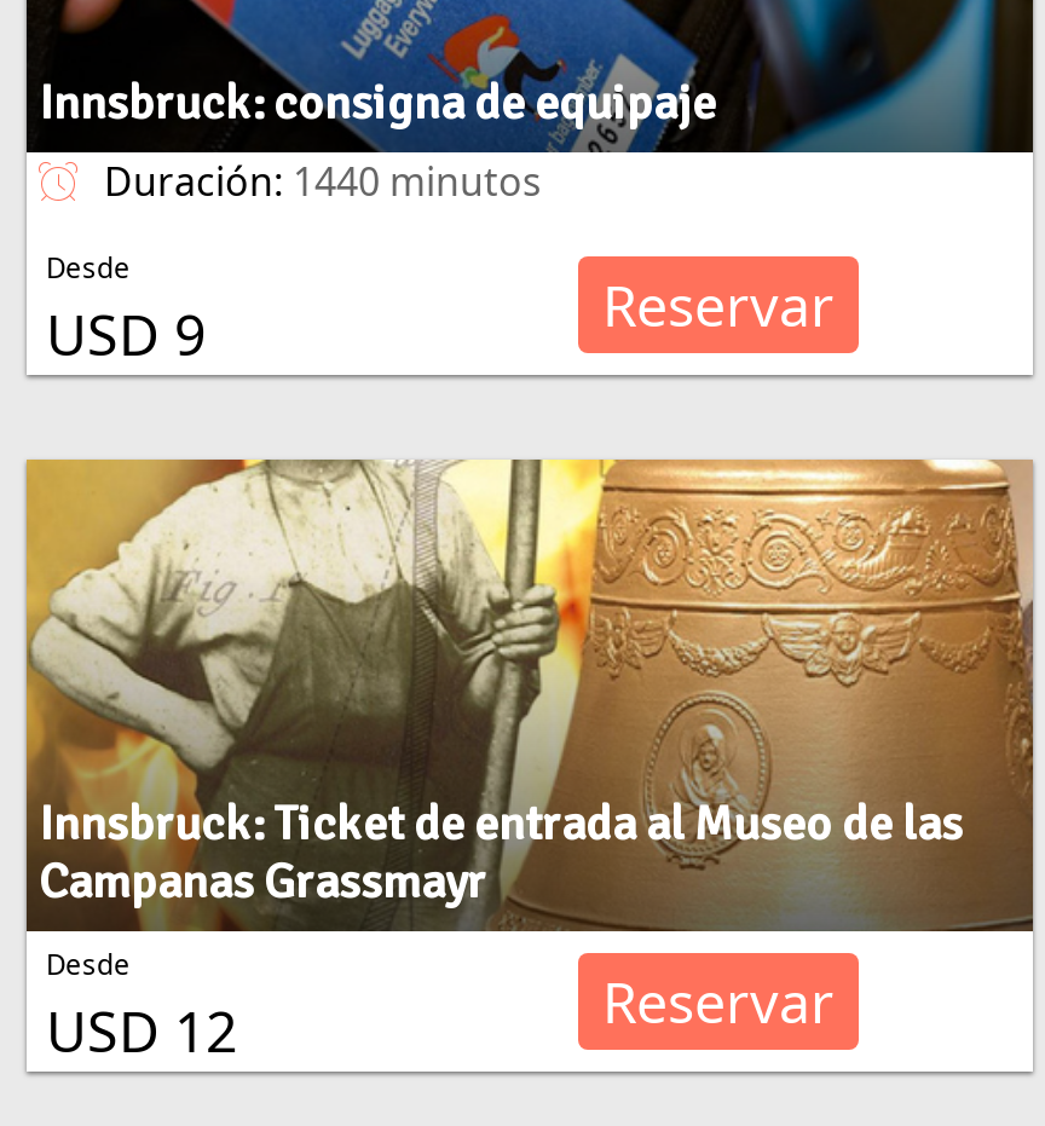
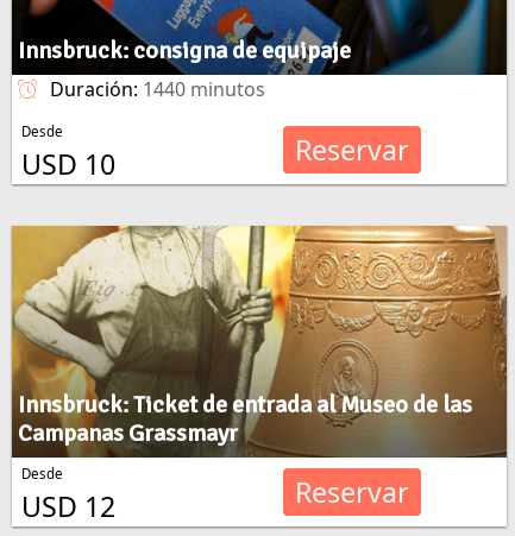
[46,296,206,373] USD 9 -> [21,145,115,183] USD 10

